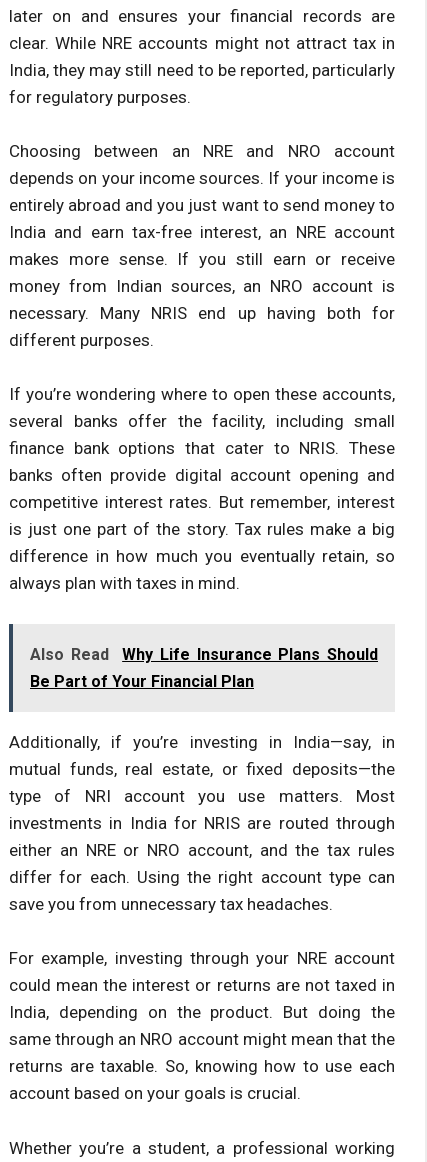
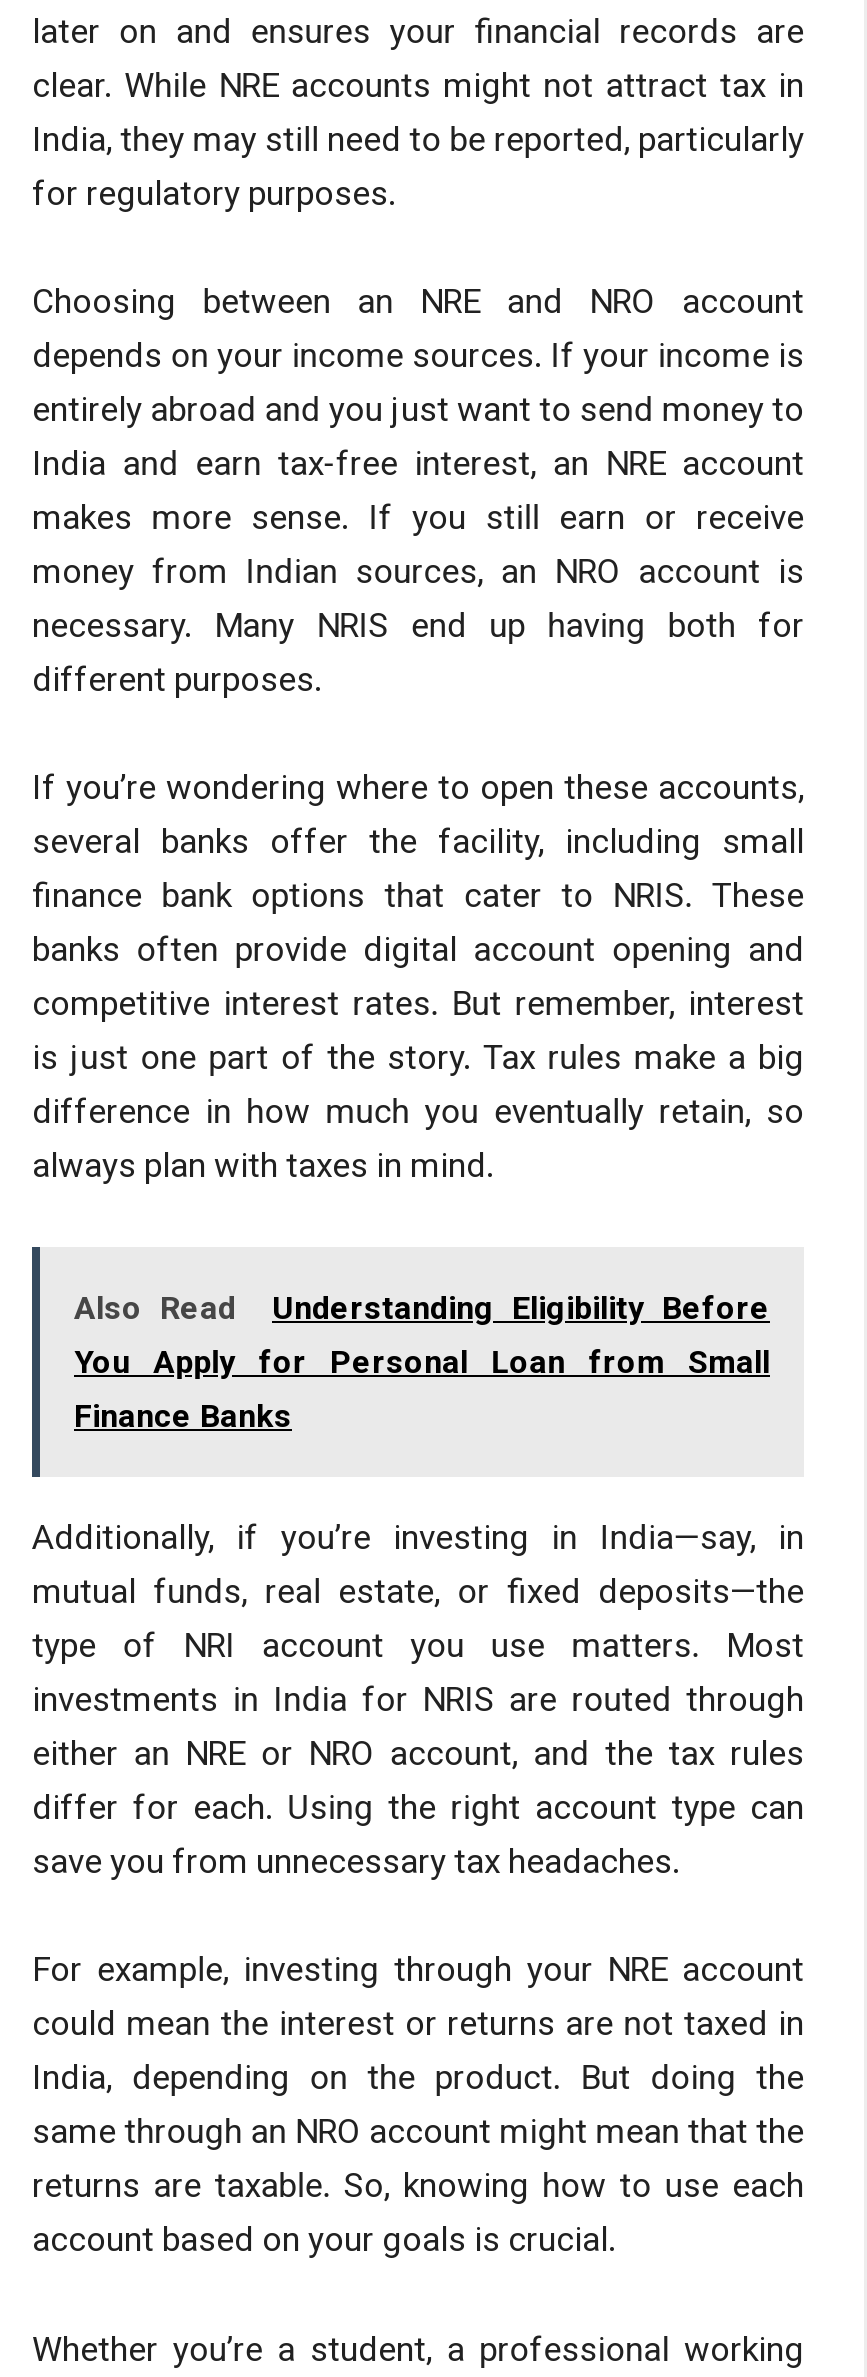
[30,645,378,691] Why Life Insurance Plans Should | Be Part of Your Financial Plan -> [74,1289,770,1435] Understanding Eligibility Before | You Apply for Personal Loan from Small | Finance Banks

